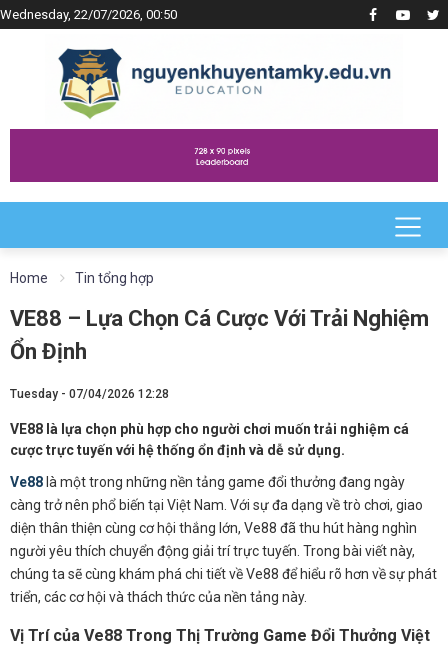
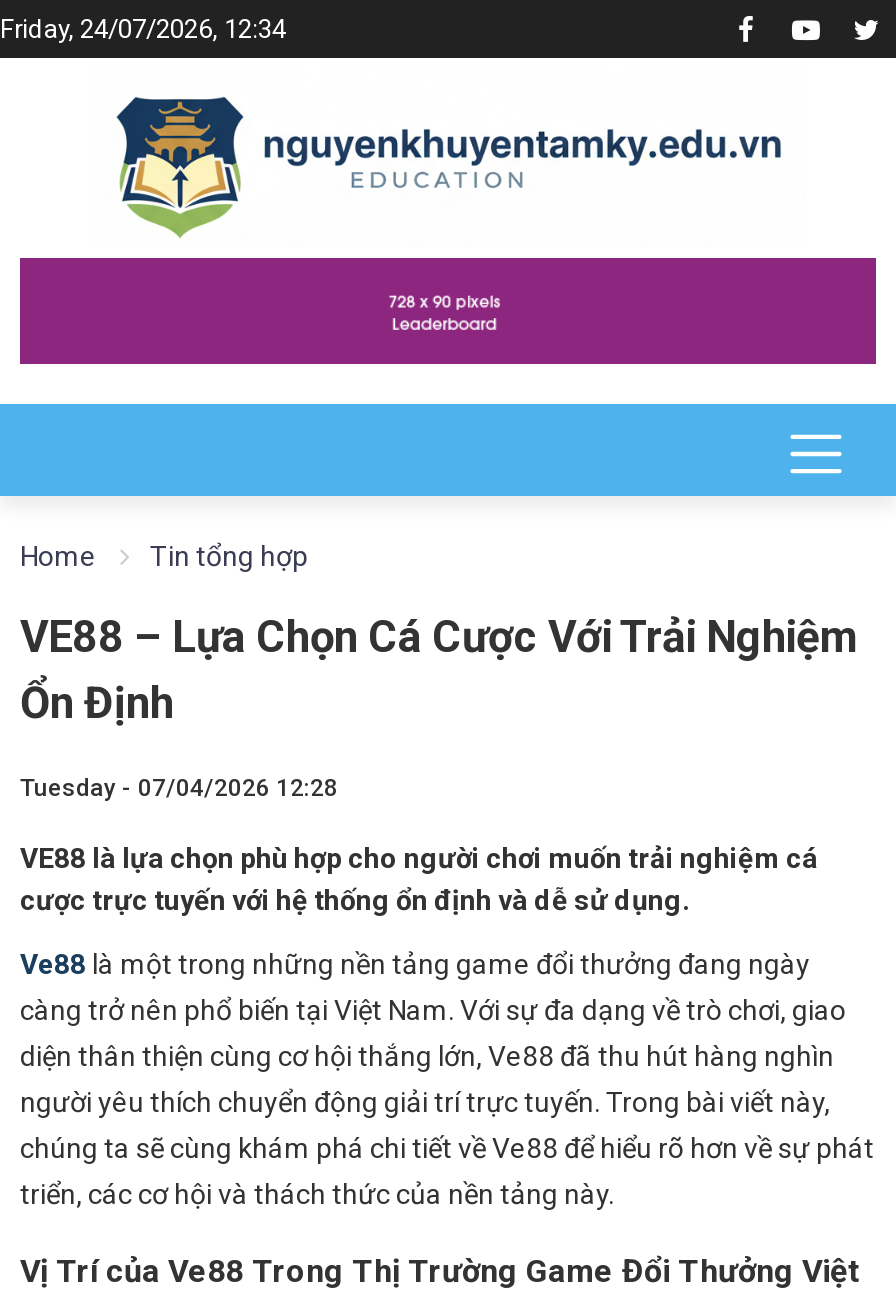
[0,7,177,22] Wednesday, 22/07/2026, 00:50 -> [0,14,286,44] Friday, 24/07/2026, 12:34

